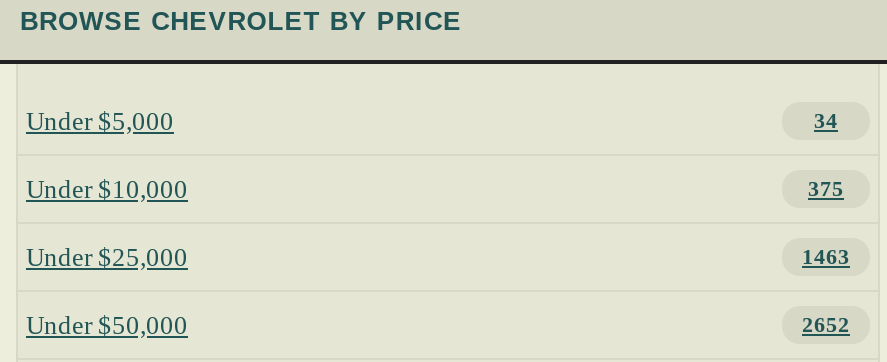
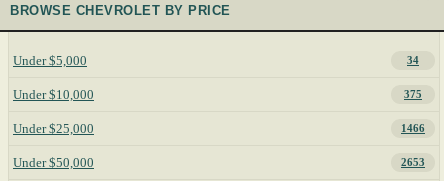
[802,244,850,268] 1463 -> [401,122,425,134] 1466
[802,312,850,336] 2652 -> [401,156,425,168] 2653

